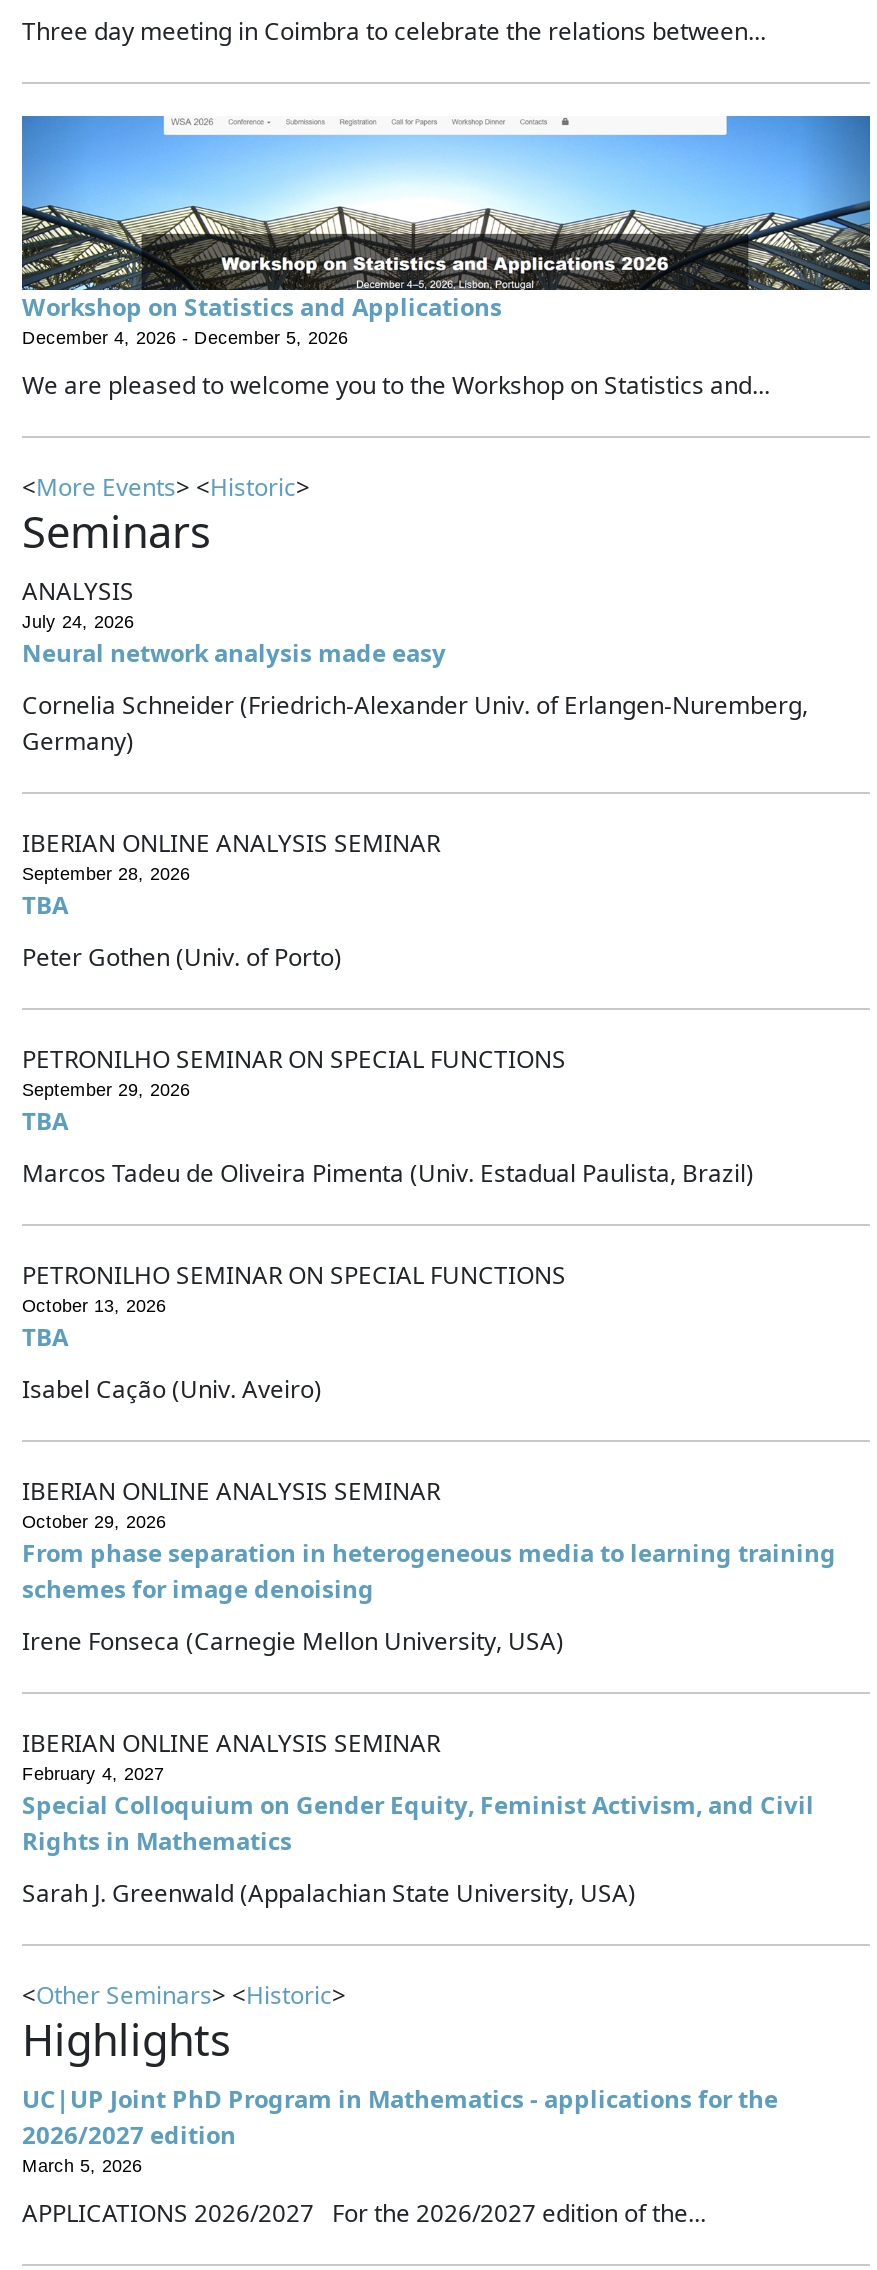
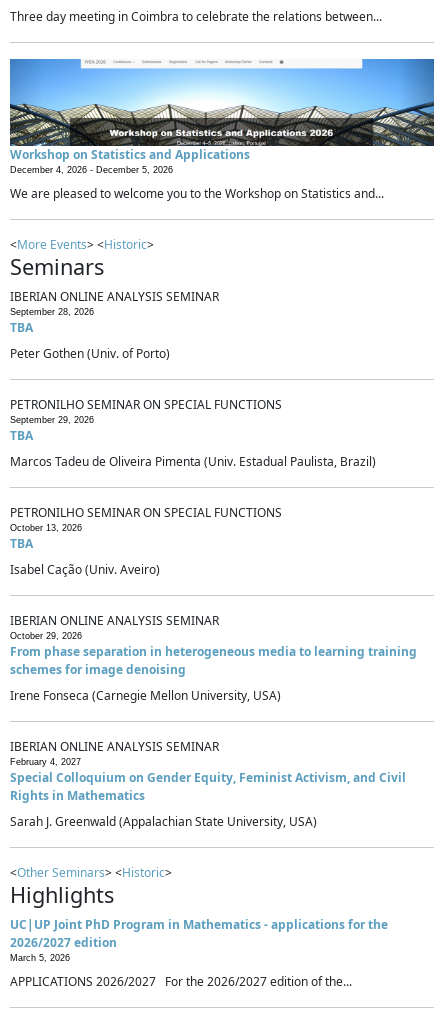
[22,575,808,759] ANALYSIS | July 24, 2026 | Neural network analysis made easy | Cornelia Schneider (Friedrich-Alexander Univ. of Erlangen-Nuremberg, | Germany) -> none

